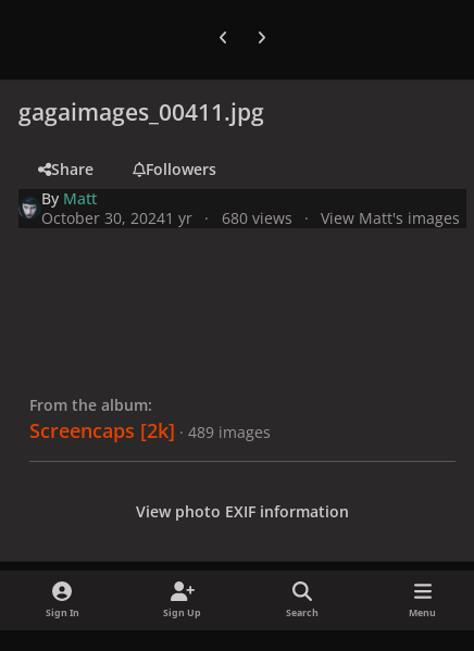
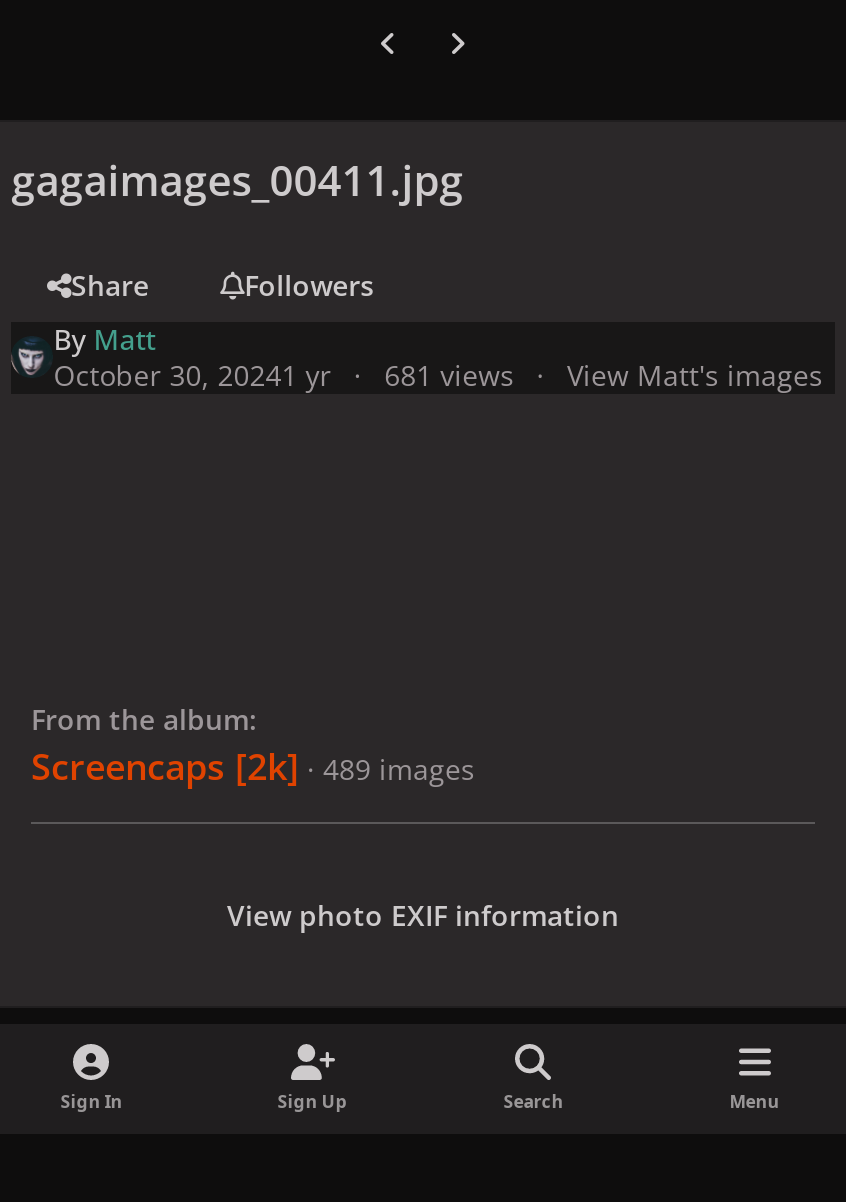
[42,207,460,228] October 30, 20241 yr 680 views View Matt's images -> [53,355,823,393] October 30, 20241 yr 681 views View Matt's images

